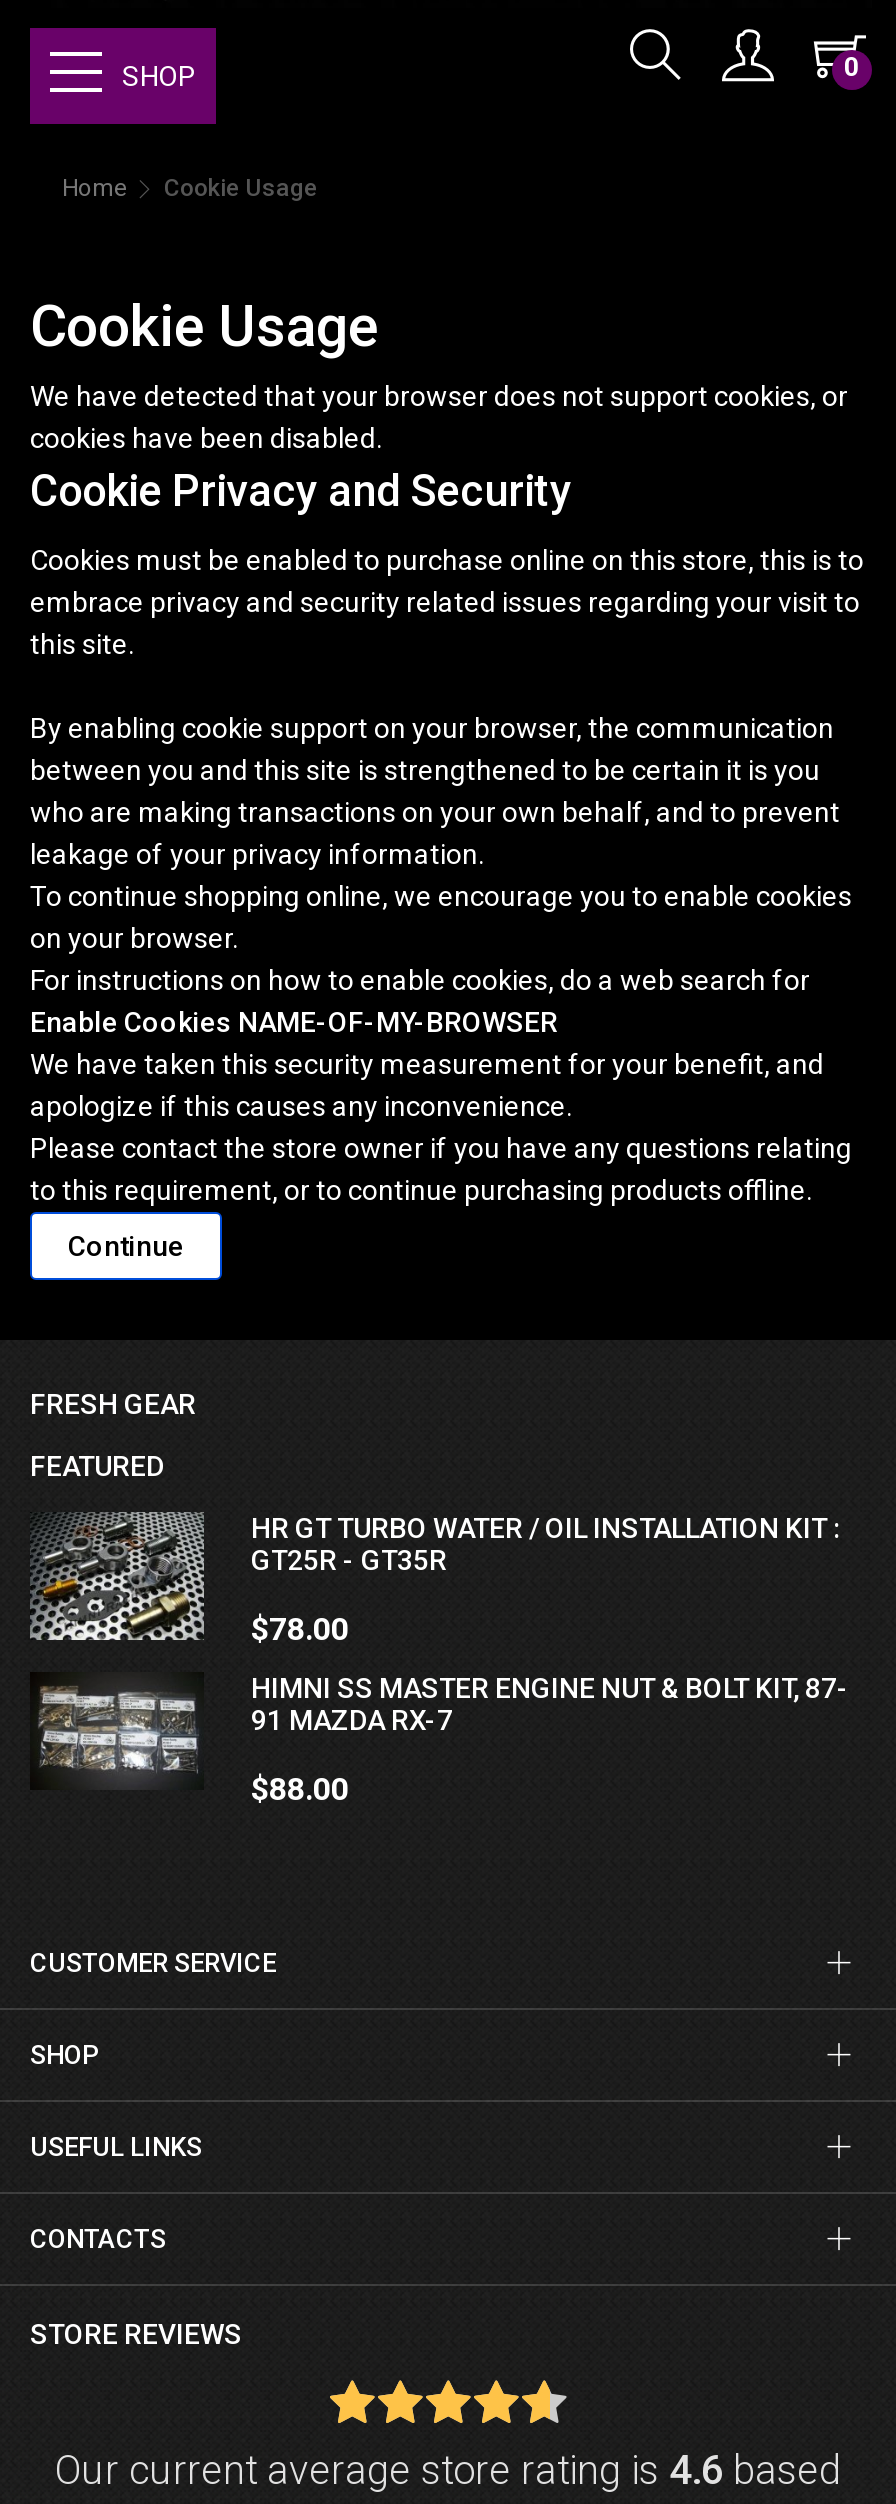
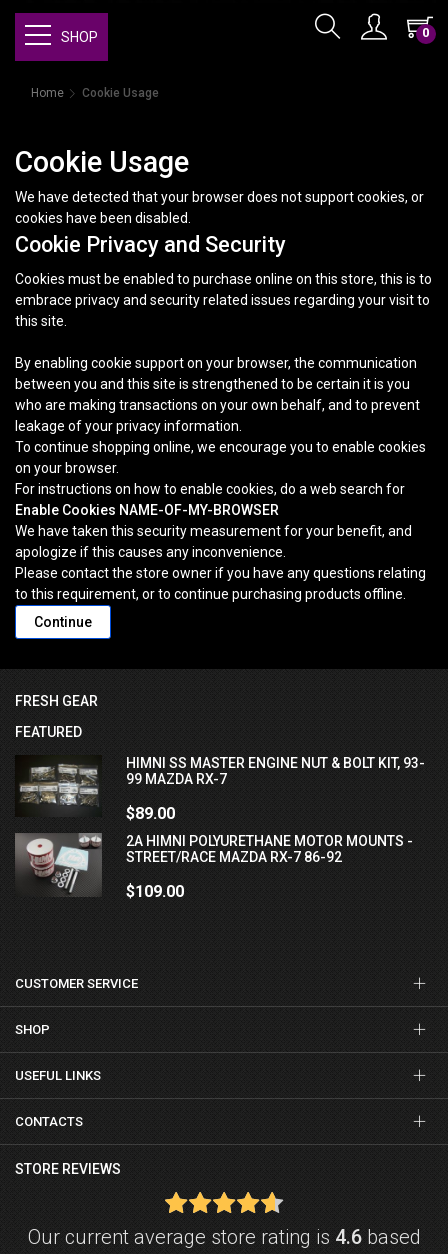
[28,1510,841,1642] [image] | HR GT TURBO WATER / OIL INSTALLATION KIT : | GT25R - GT35R -> [15,755,424,819] [image] | HIMNI SS MASTER ENGINE NUT & BOLT KIT, 93- | 99 MAZDA RX-7
[251,1610,349,1648] $78.00 -> [125,804,174,823] $89.00
[30,1668,849,1786] [image] | HIMNI SS MASTER ENGINE NUT & BOLT KIT, 87- | 91 MAZDA RX-7 -> [14,832,412,896] [image] | 2A HIMNI POLYURETHANE MOTOR MOUNTS - | STREET/RACE MAZDA RX-7 86-92
[251,1770,349,1808] $88.00 -> [125,882,183,901] $109.00

